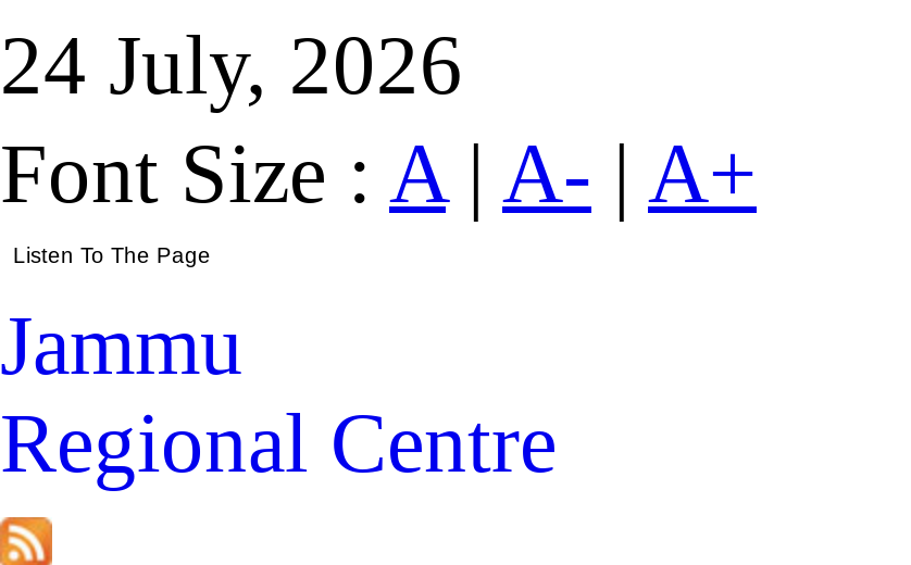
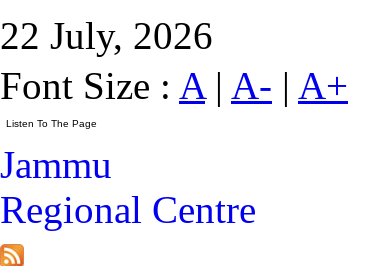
[0,17,463,111] 24 July, 2026 -> [0,14,213,57] 22 July, 2026

